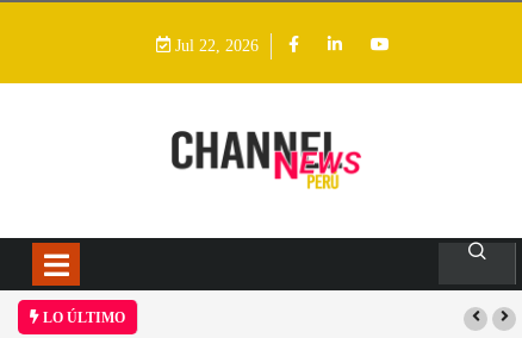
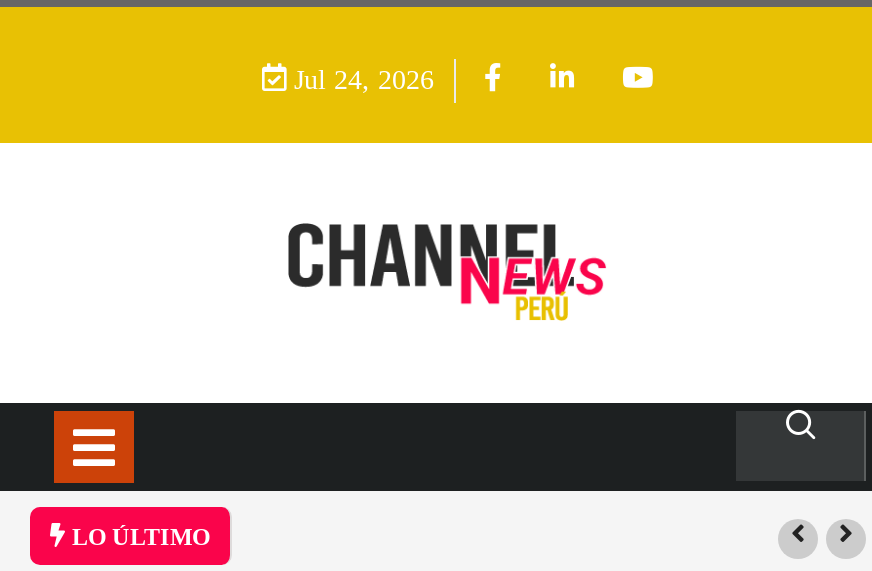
[170,37,259,55] Jul 22, 2026 -> [286,65,434,95] Jul 24, 2026

